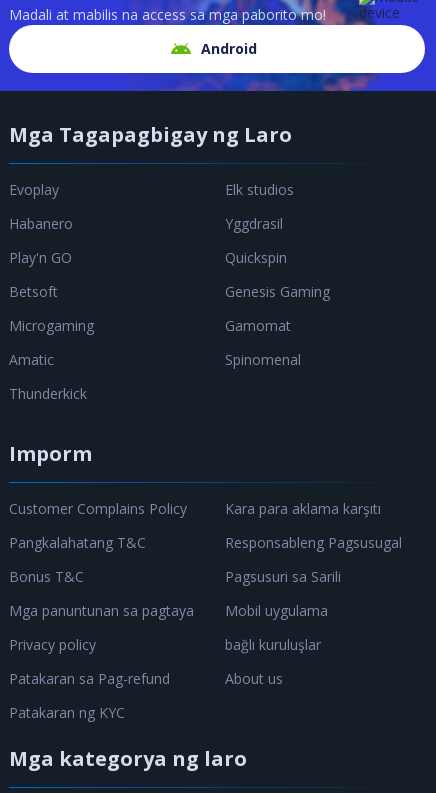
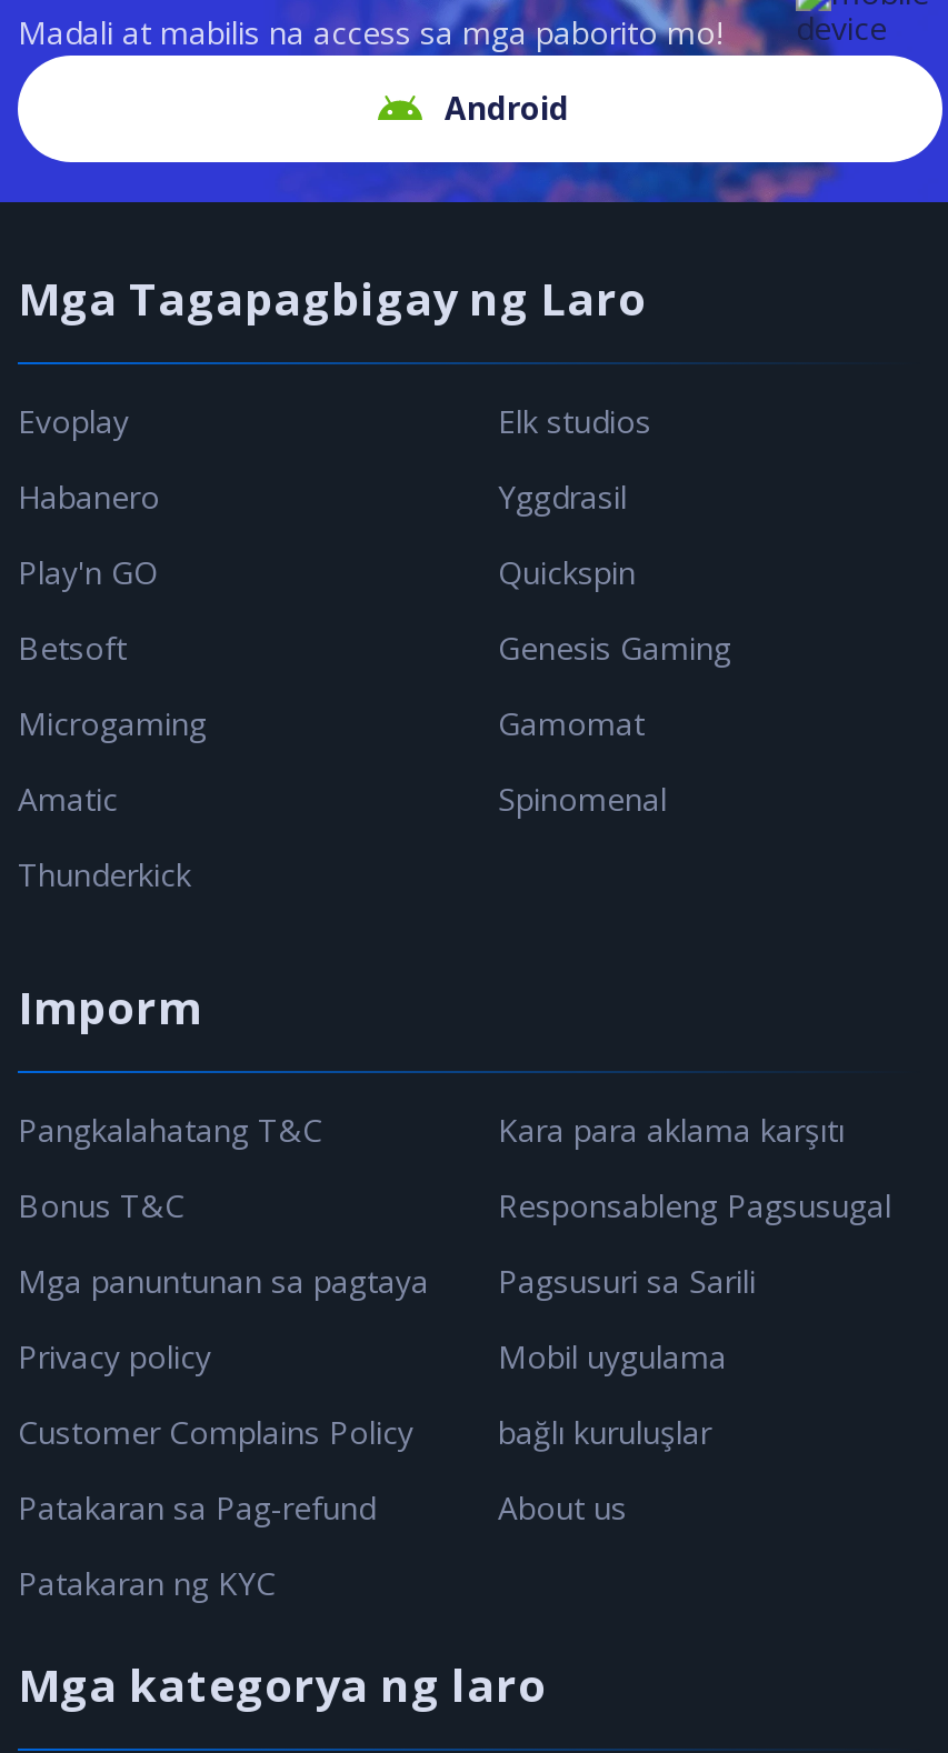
moved [9,499,187,518] -> [18,1411,413,1453]: Customer Complains Policy
moved [9,533,194,654] -> [18,1109,429,1378]: Pangkalahatang T&C | Bonus T&C | Mga panuntunan sa pagtaya | Privacy policy

